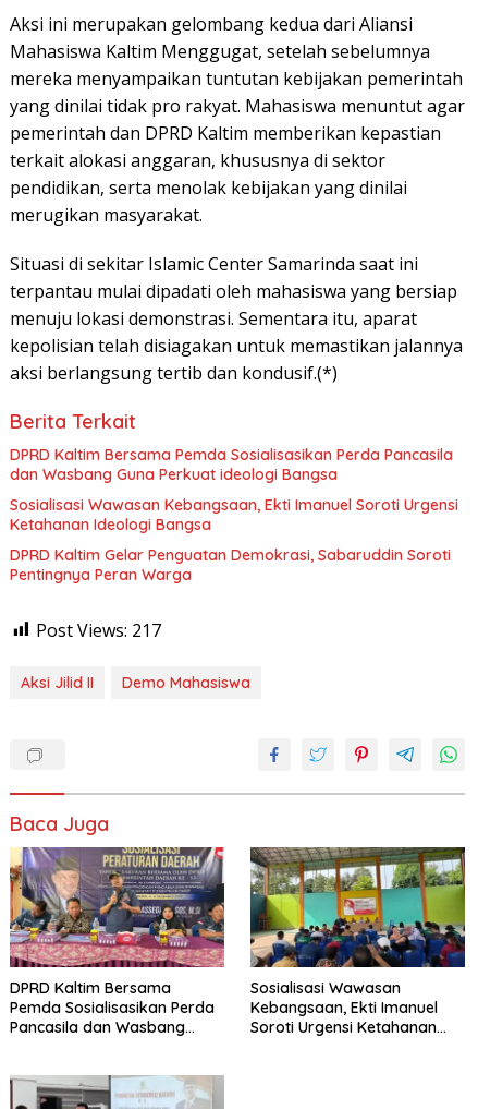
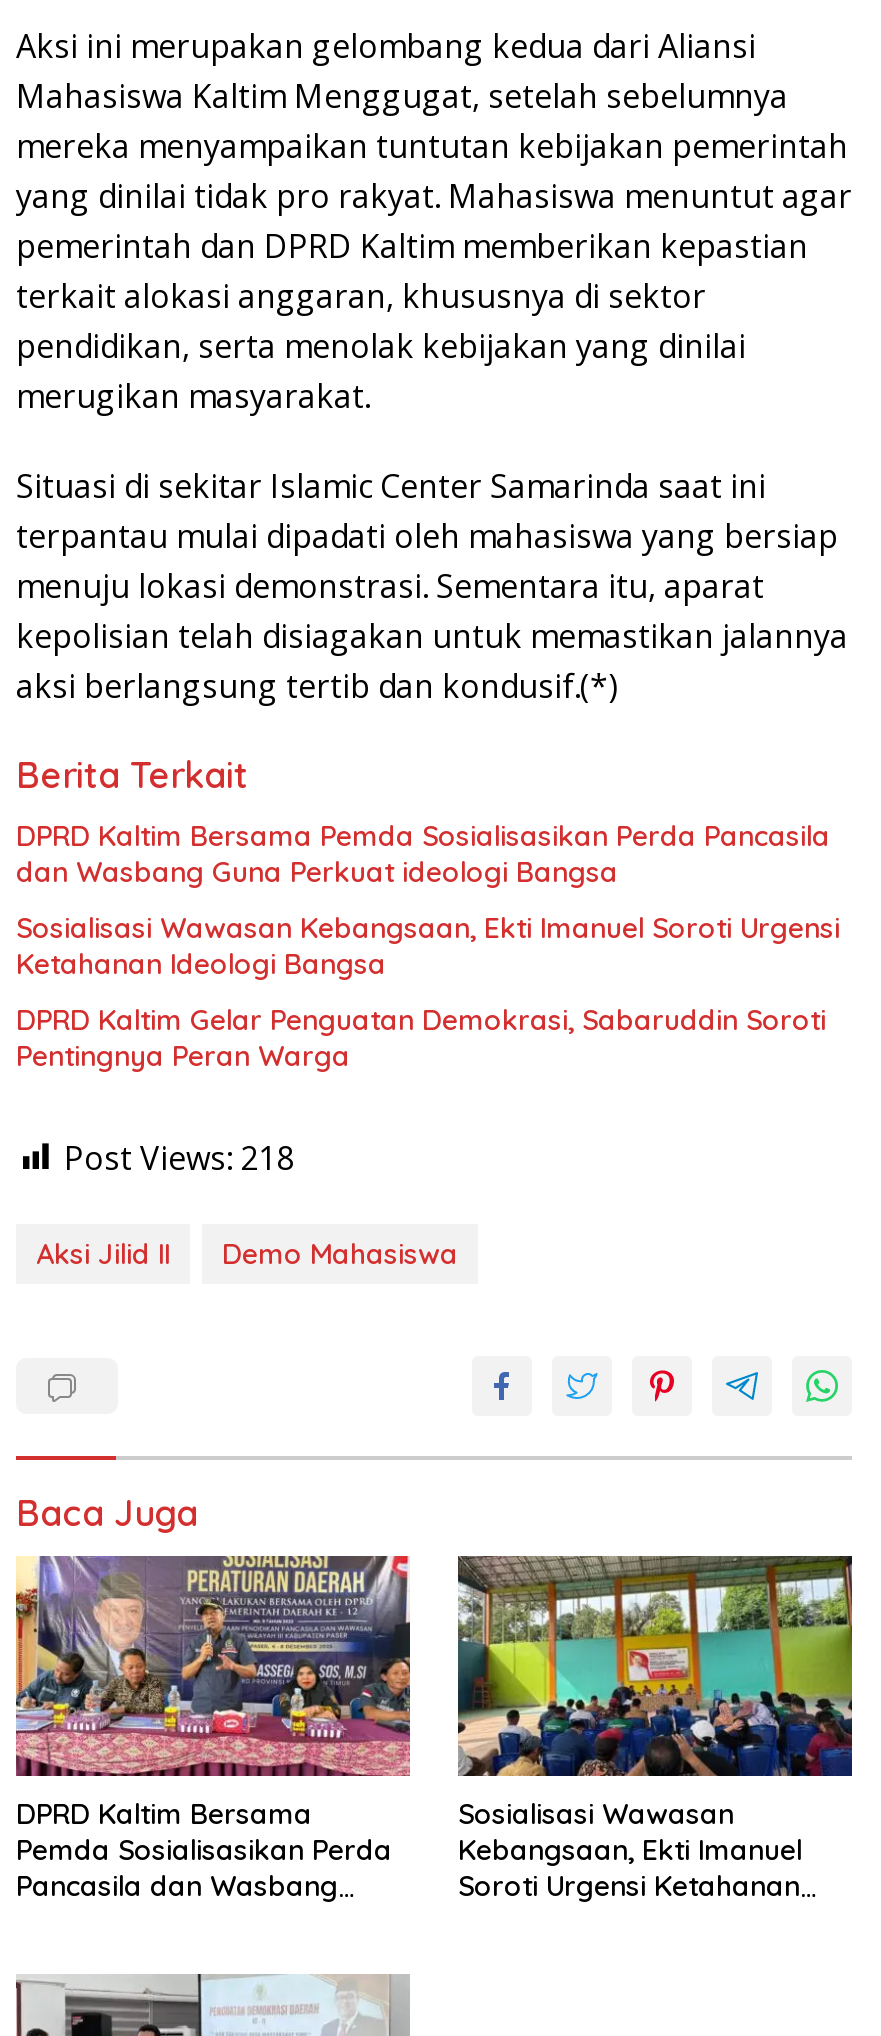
[36,618,161,642] Post Views: 217 -> [64,1135,294,1179] Post Views: 218

